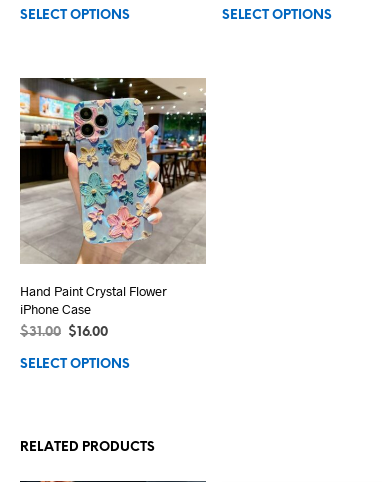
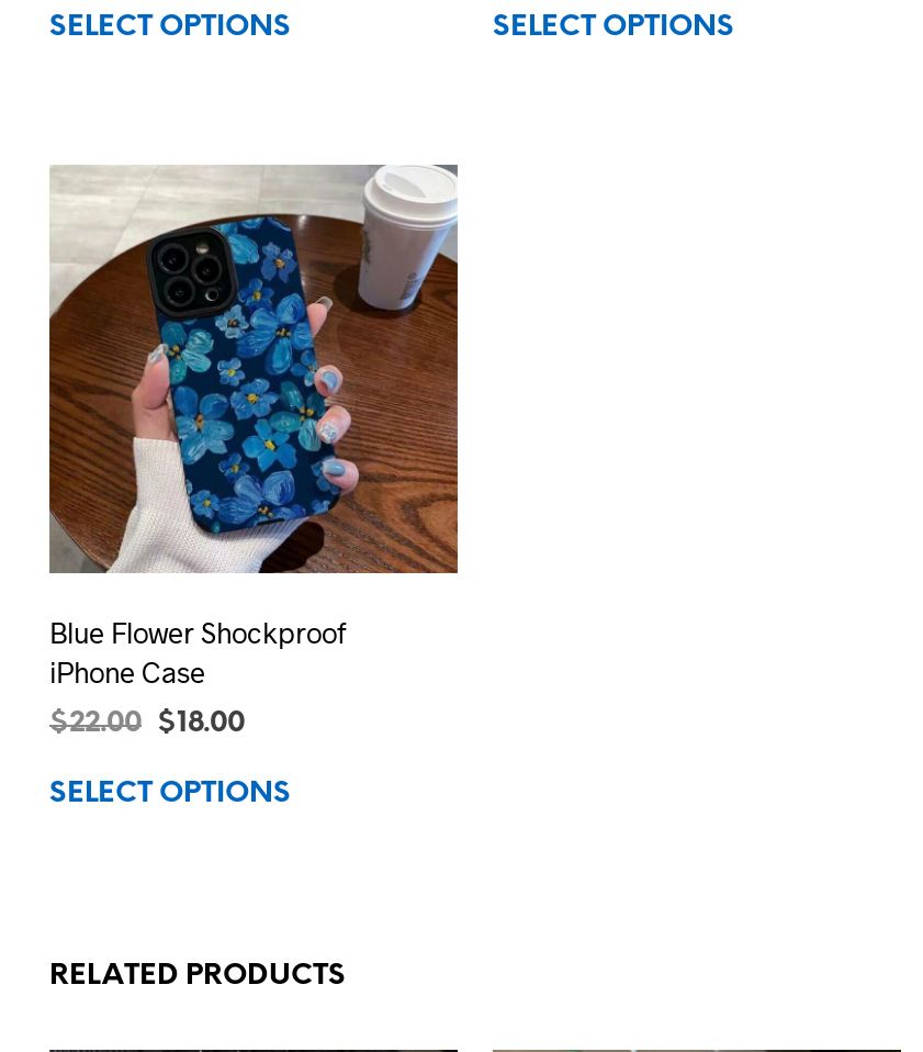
[20,77,206,298] [image] | Hand Paint Crystal Flower -> [47,165,460,649] [image] | Blue Flower Shockproof
[20,325,108,338] $31.00 $16.00 -> [49,708,245,737] $22.00 $18.00

